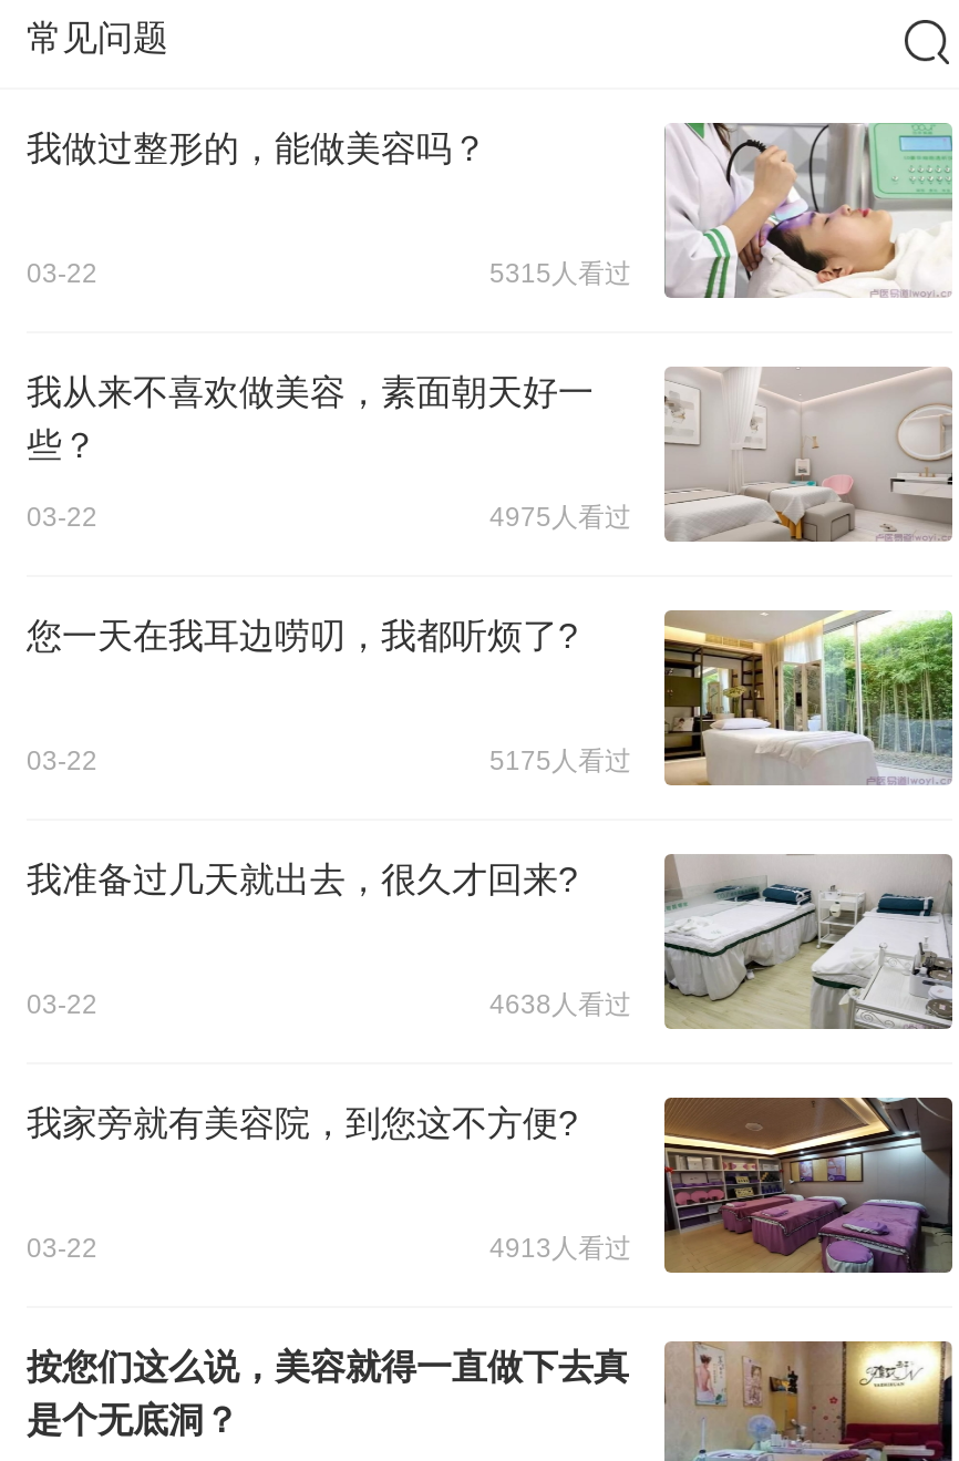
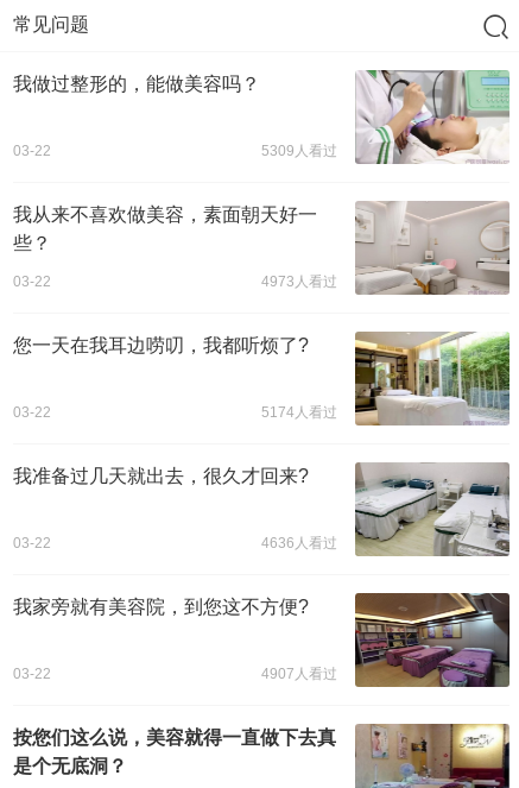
[489,258,631,289] 5315人看过 -> [261,143,337,159] 5309人看过
[489,502,631,533] 4975人看过 -> [261,273,337,290] 4973人看过
[489,745,631,776] 5175人看过 -> [261,404,337,421] 5174人看过
[489,989,631,1020] 4638人看过 -> [261,535,337,551] 4636人看过
[489,1233,631,1264] 4913人看过 -> [261,666,337,682] 4907人看过

